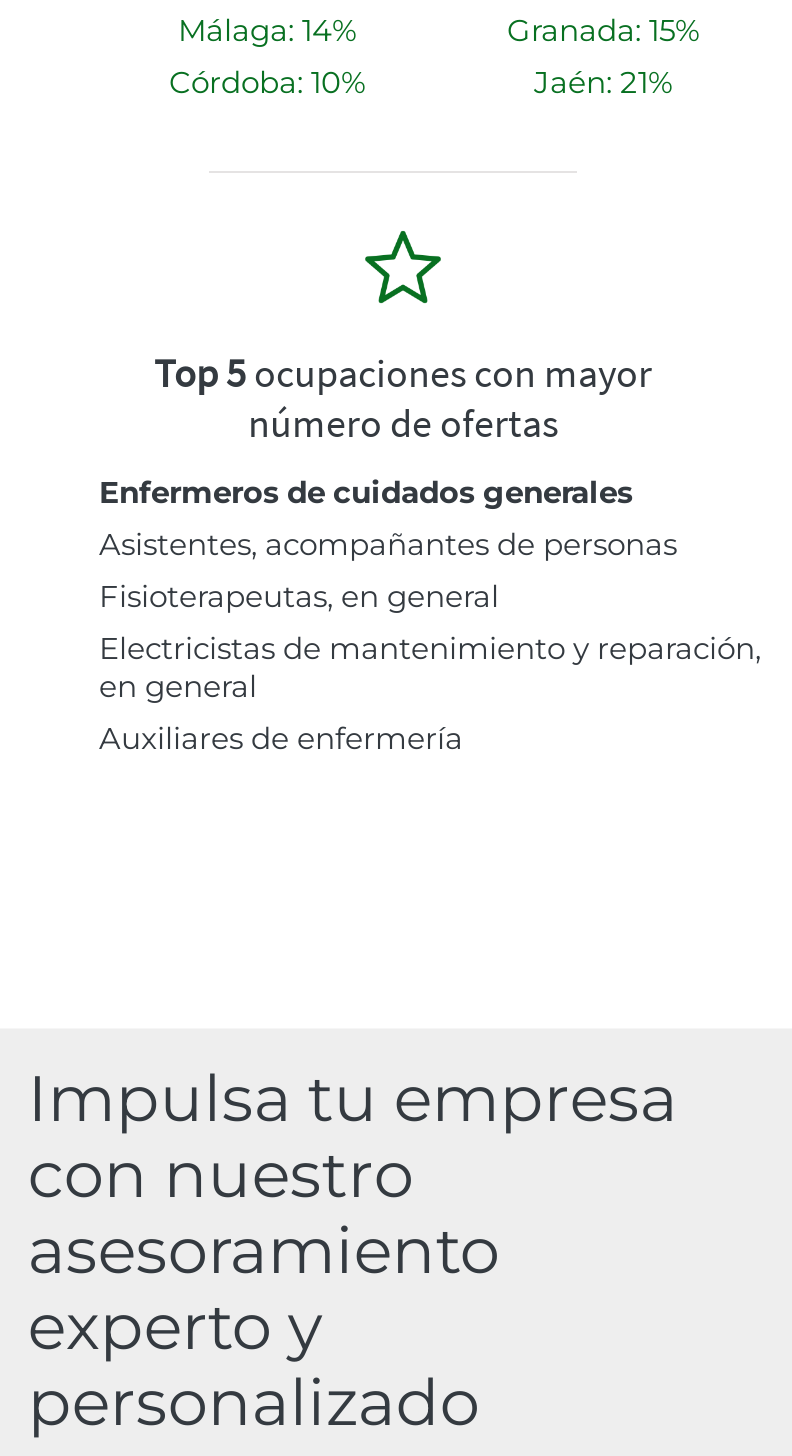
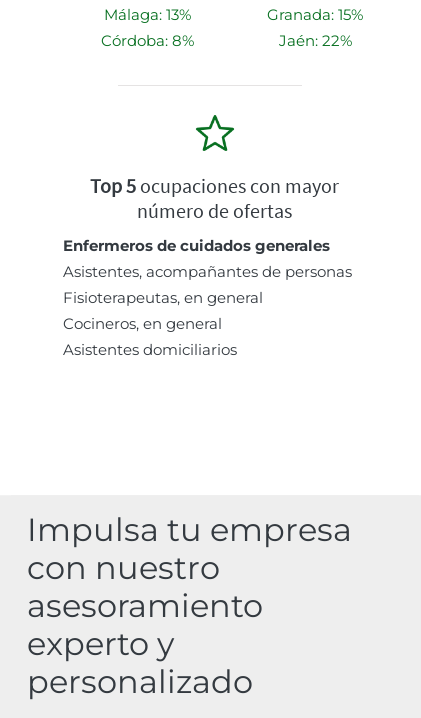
[178,10,356,48] Málaga: 14% -> [103,5,190,24] Málaga: 13%
[169,62,365,100] Córdoba: 10% -> [100,31,193,50] Córdoba: 8%
[534,62,672,100] Jaén: 21% -> [278,31,351,50] Jaén: 22%
[99,628,761,756] Electricistas de mantenimiento y reparación, | en general | Auxiliares de enfermería -> [63,314,237,359] Cocineros, en general | Asistentes domiciliarios

